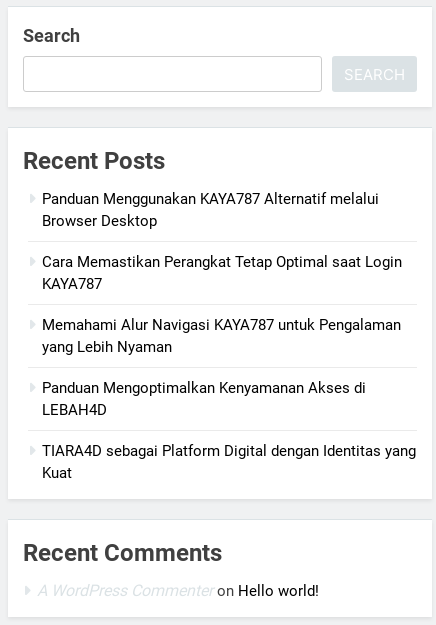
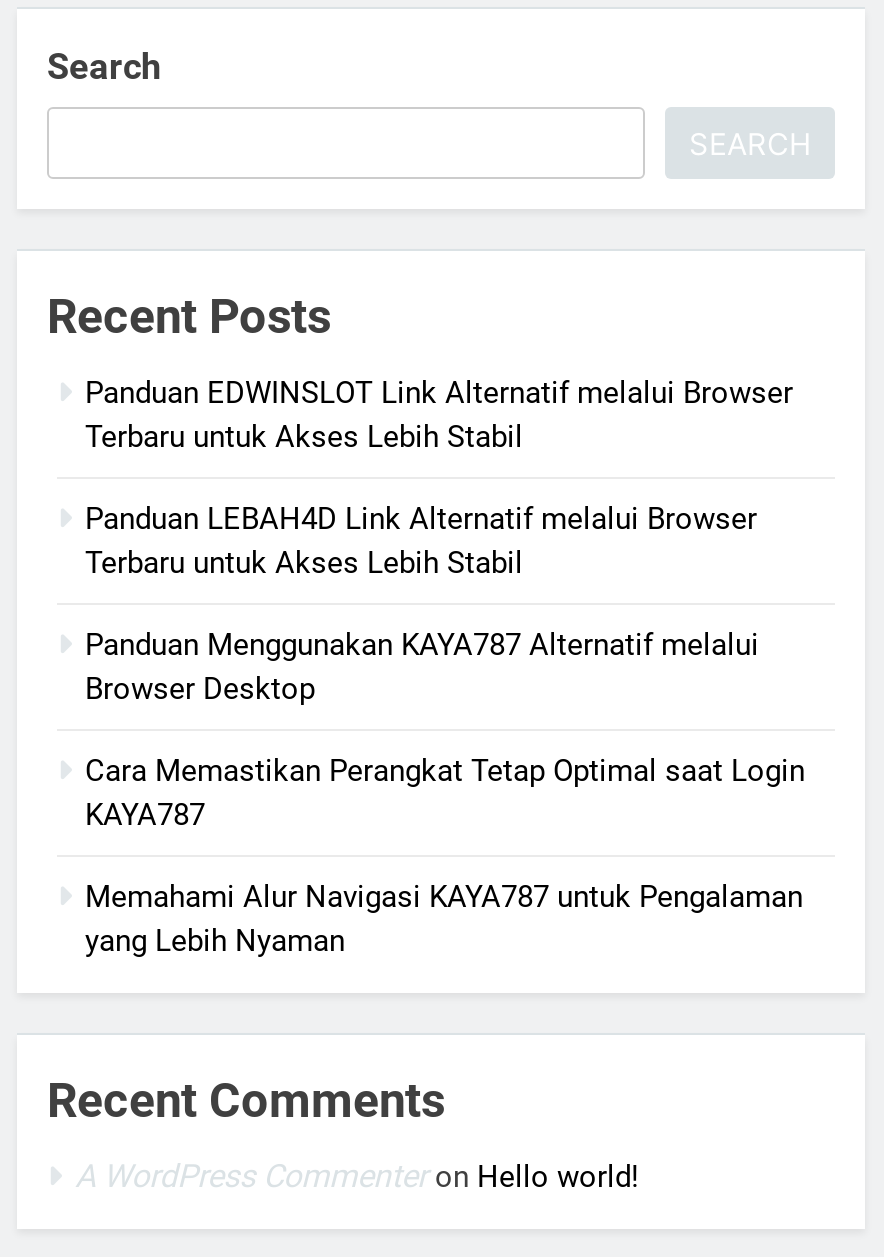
none -> [85,376,793,582] Panduan EDWINSLOT Link Alternatif melalui Browser | Terbaru untuk Akses Lebih Stabil | Panduan LEBAH4D Link Alternatif melalui Browser | Terbaru untuk Akses Lebih Stabil
moved [42,190,402,356] -> [85,628,805,960]: Panduan Menggunakan KAYA787 Alternatif melalui | Browser Desktop | Cara Memastikan Perangkat Tetap Optimal saat Login | KAYA787 | Memahami Alur Navigasi KAYA787 untuk Pengalaman | yang Lebih Nyaman
[42,379,416,482] Panduan Mengoptimalkan Kenyamanan Akses di | LEBAH4D | TIARA4D sebagai Platform Digital dengan Identitas yang | Kuat -> none

